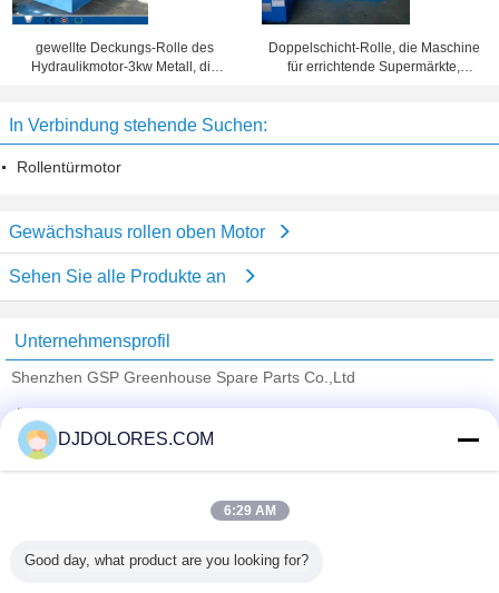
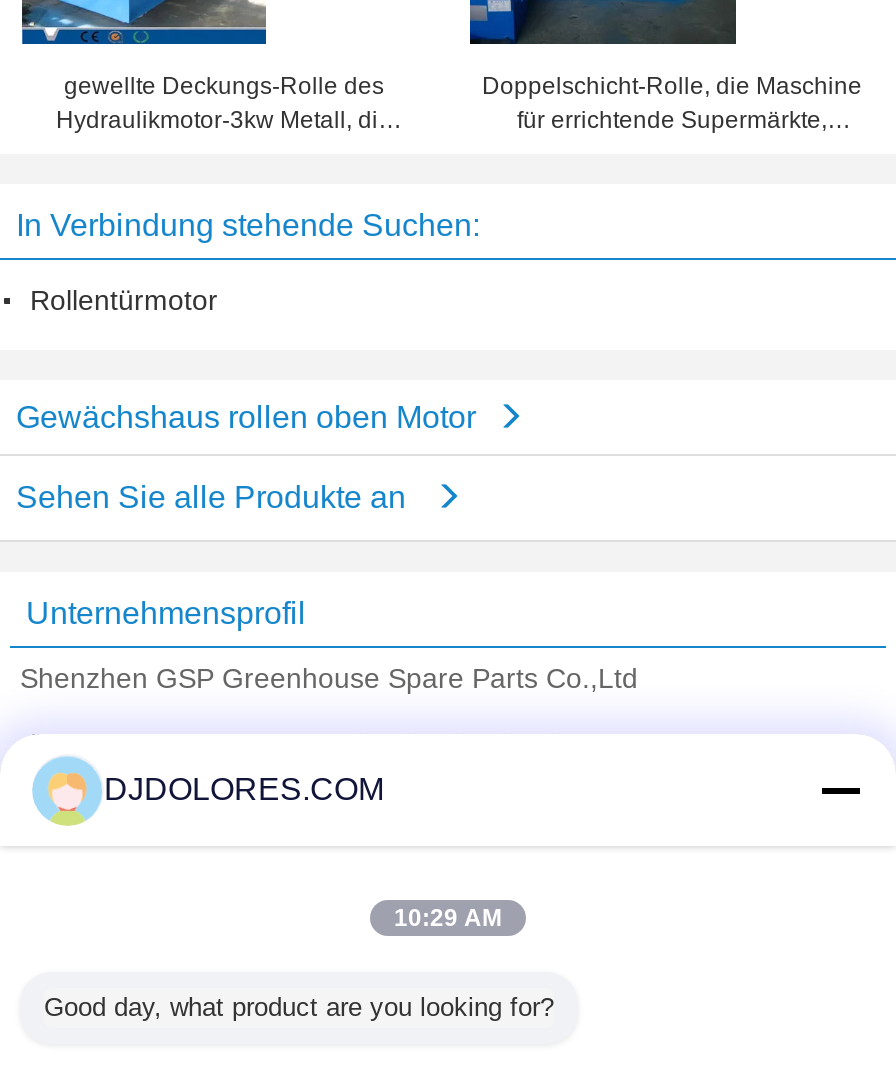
[223,503,276,518] 6:29 AM -> [394,904,502,932] 10:29 AM

